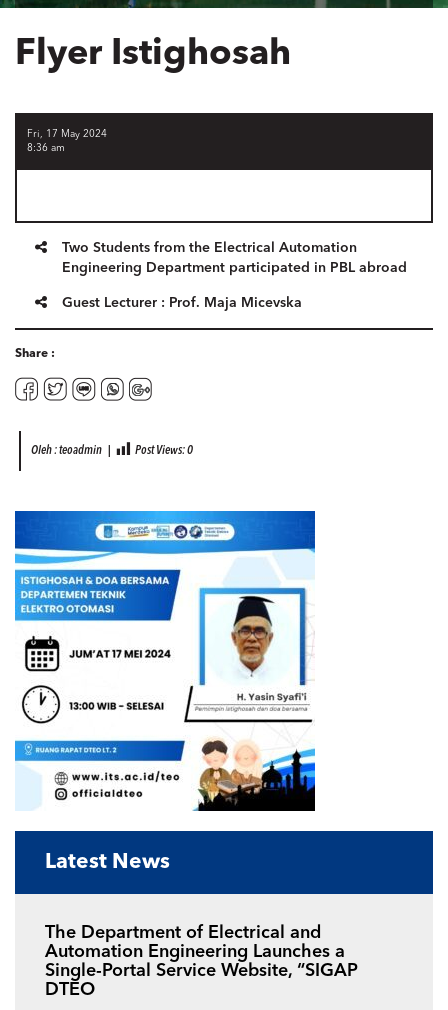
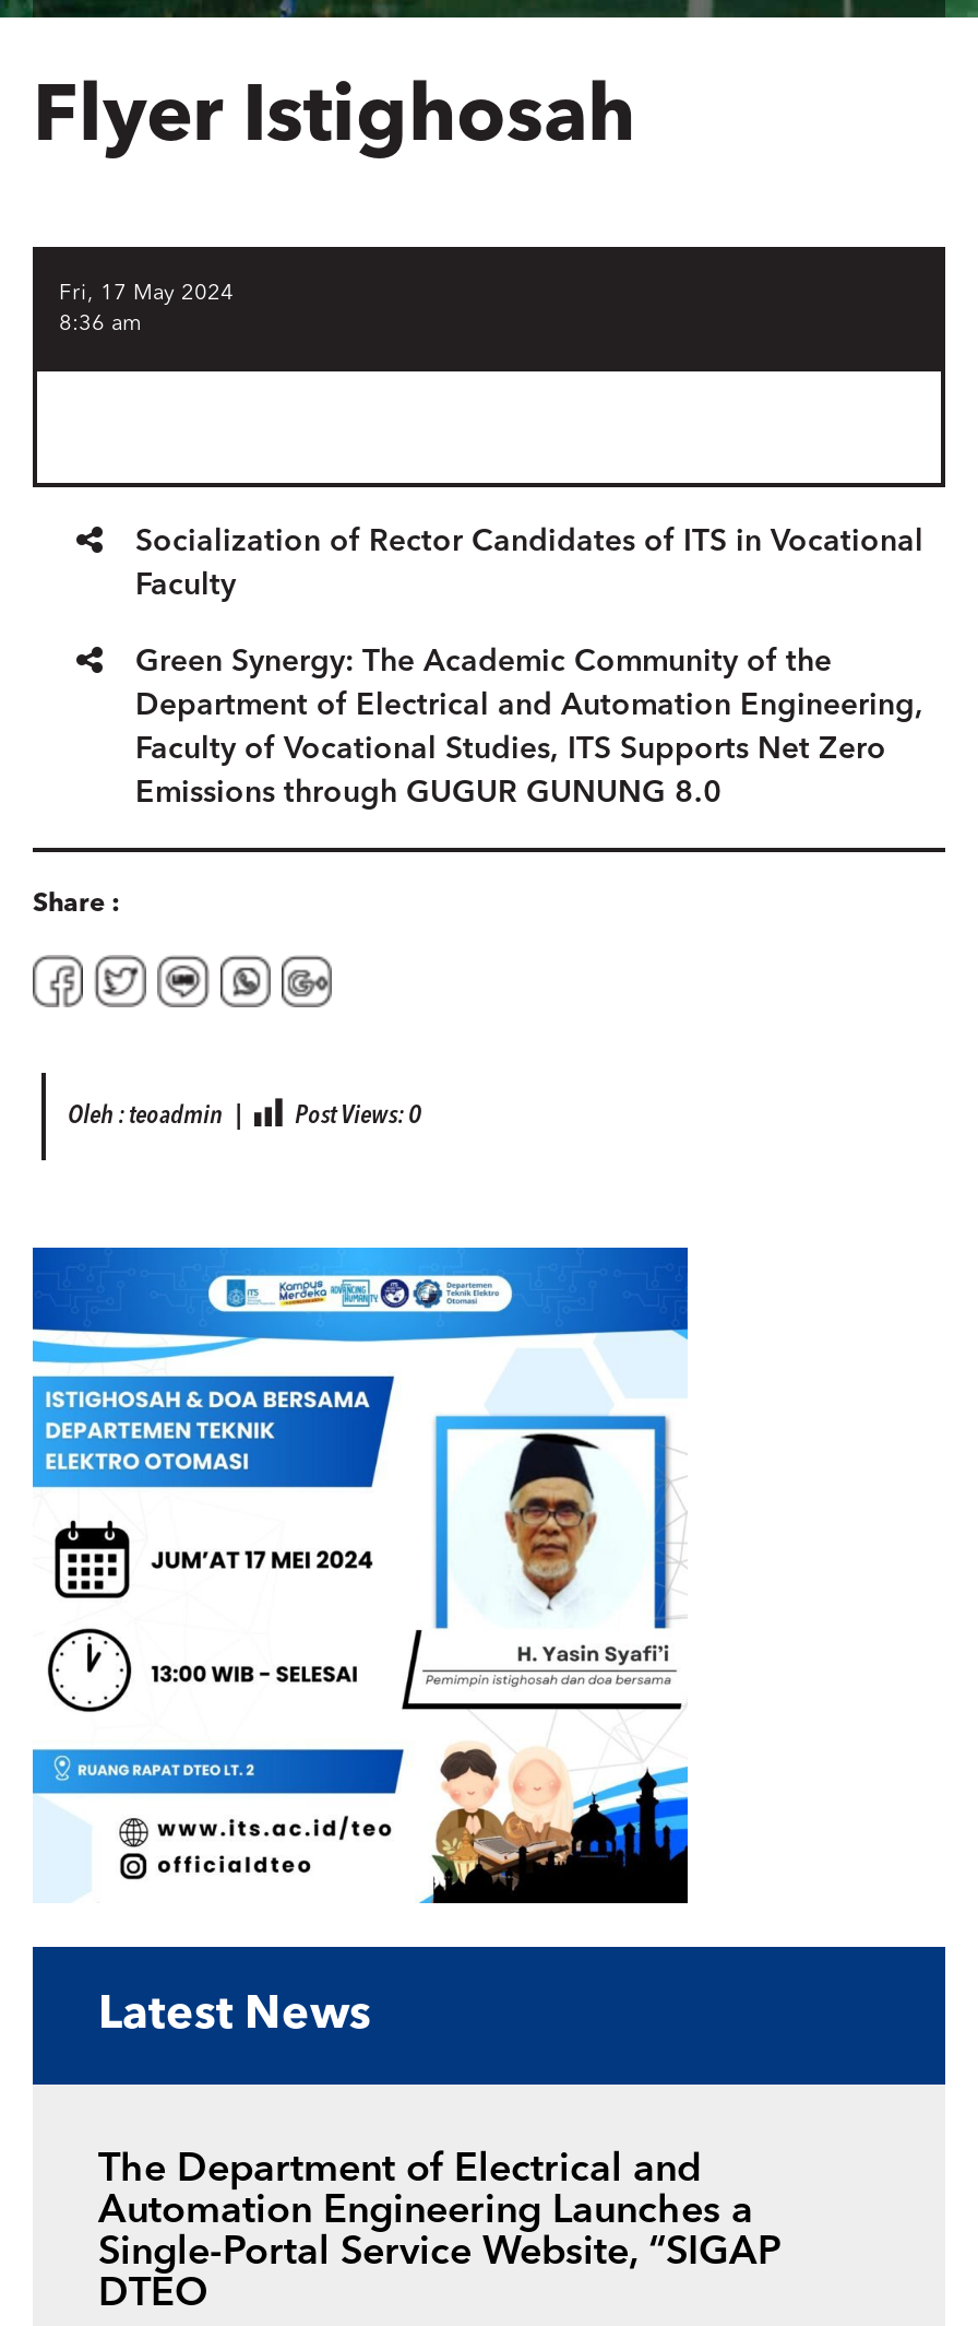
[62,241,407,275] Two Students from the Electrical Automation | Engineering Department participated in PBL abroad -> [135,527,923,601] Socialization of Rector Candidates of ITS in Vocational | Faculty
[62,296,302,310] Guest Lecturer : Prof. Maja Micevska -> [135,647,923,808] Green Synergy: The Academic Community of the | Department of Electrical and Automation Engineering, | Faculty of Vocational Studies, ITS Supports Net Zero | Emissions through GUGUR GUNUNG 8.0

